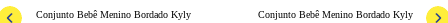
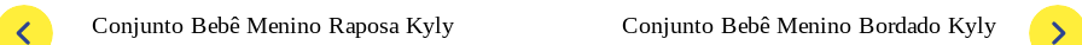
[35,9,190,20] Conjunto Bebê Menino Bordado Kyly -> [92,12,454,38] Conjunto Bebê Menino Raposa Kyly

